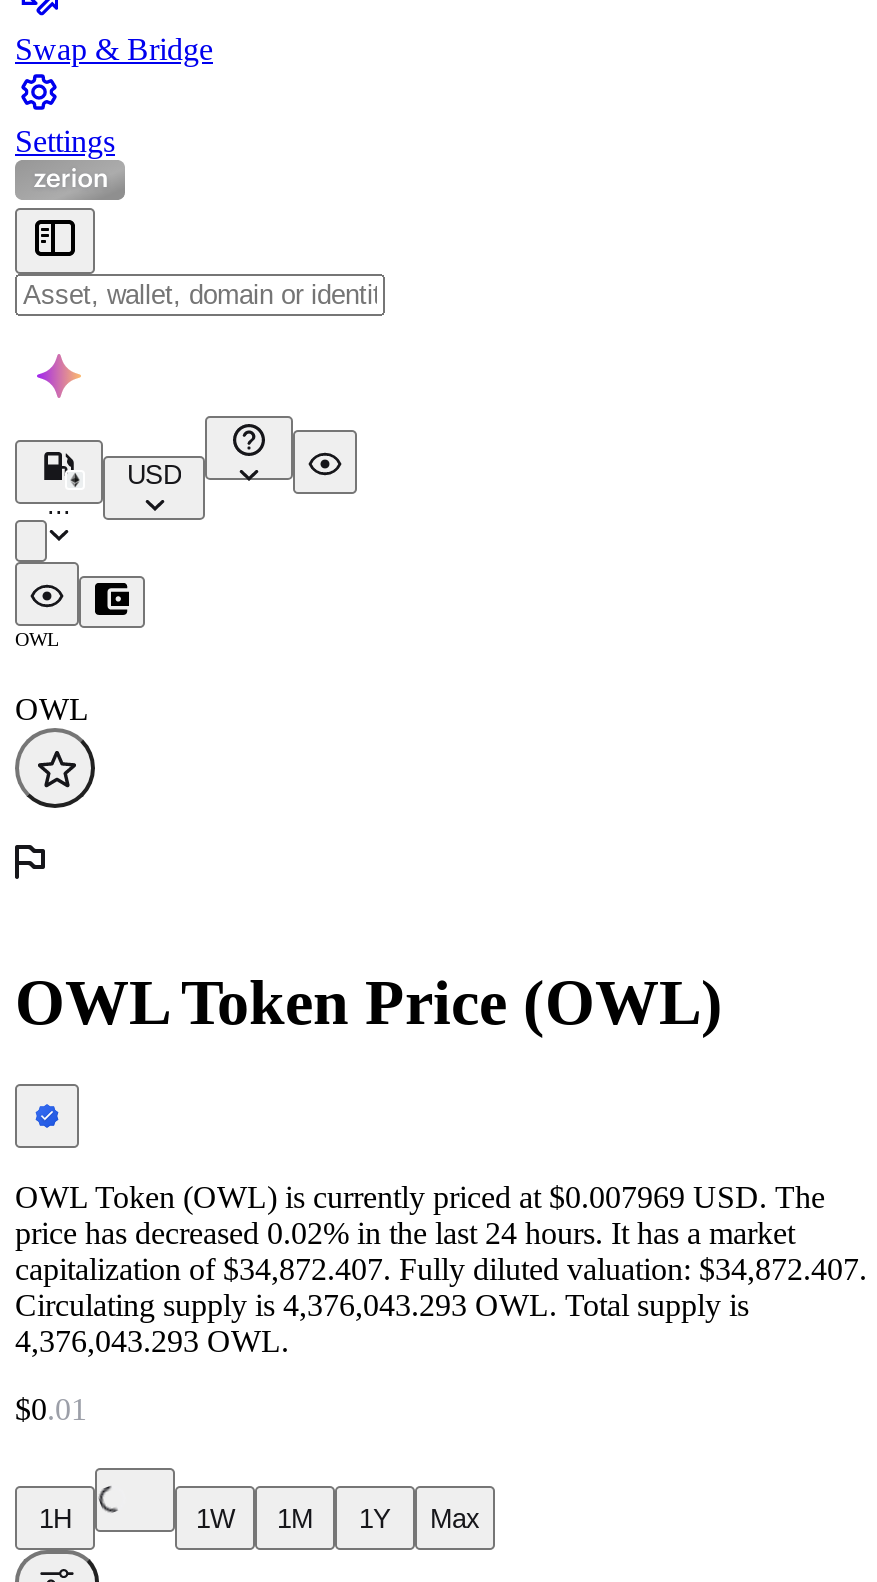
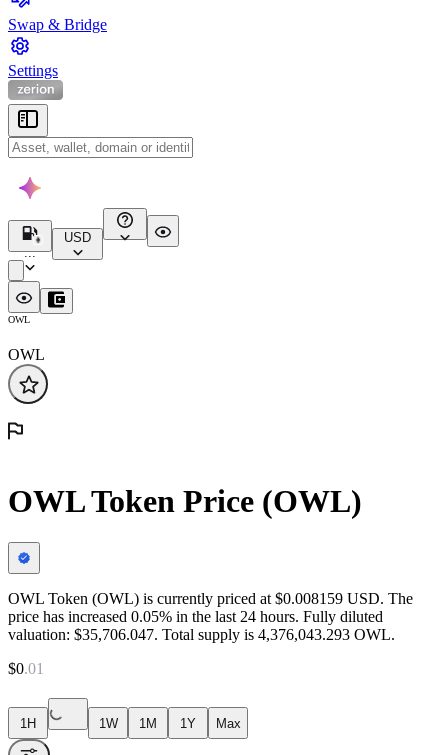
[15,1180,867,1358] OWL Token (OWL) is currently priced at $0.007969 USD. The | price has decreased 0.02% in the last 24 hours. It has a market | capitalization of $34,872.407. Fully diluted valuation: $34,872.407. | Circulating supply is 4,376,043.293 OWL. Total supply is | 4,376,043.293 OWL. -> [8,590,413,643] OWL Token (OWL) is currently priced at $0.008159 USD. The | price has increased 0.05% in the last 24 hours. Fully diluted | valuation: $35,706.047. Total supply is 4,376,043.293 OWL.

